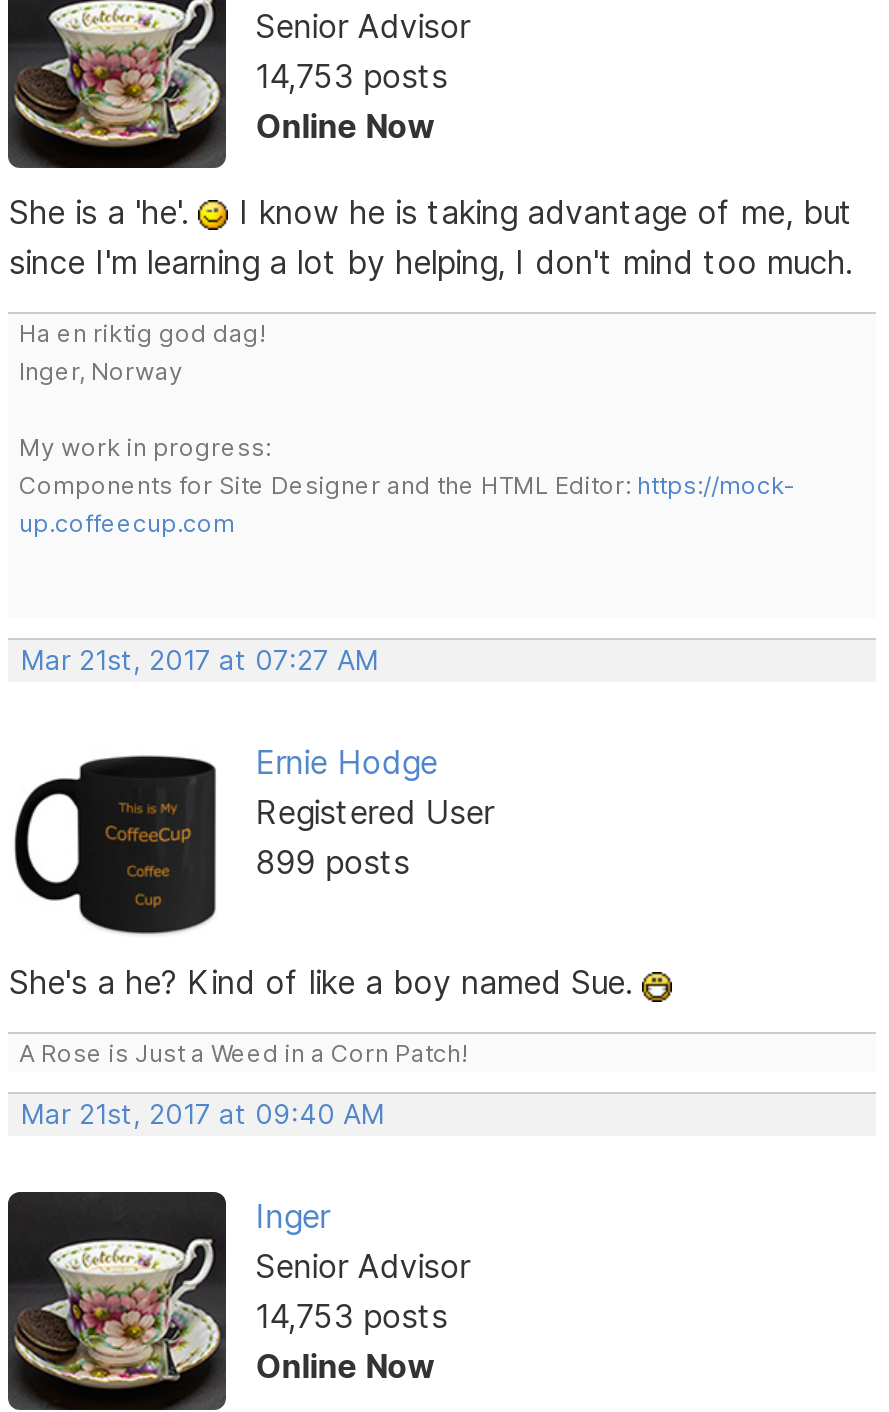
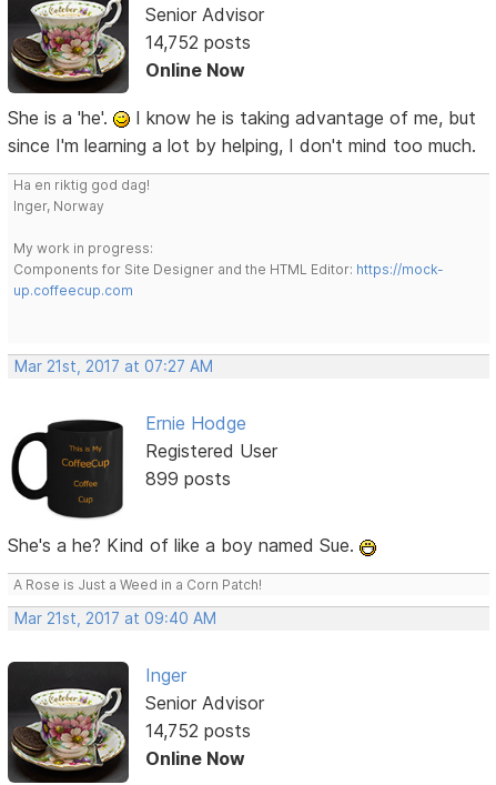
[255,56,447,96] 14,753 posts -> [145,31,250,53] 14,752 posts
[255,1297,447,1337] 14,753 posts -> [145,720,250,742] 14,752 posts

